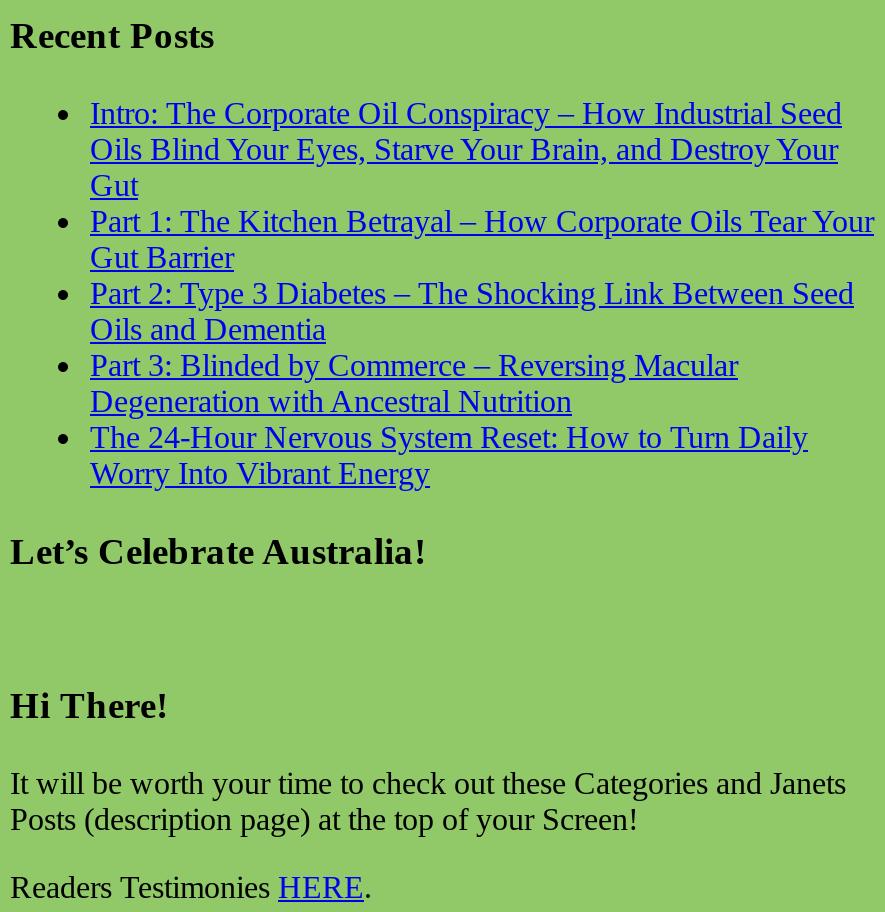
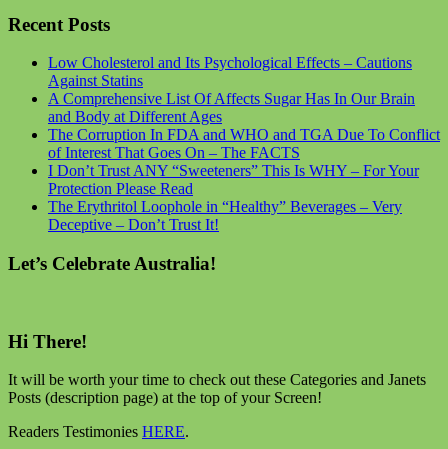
[90,96,874,490] Intro: The Corporate Oil Conspiracy – How Industrial Seed | Oils Blind Your Eyes, Starve Your Brain, and Destroy Your | Gut | Part 1: The Kitchen Betrayal – How Corporate Oils Tear Your | Gut Barrier | Part 2: Type 3 Diabetes – The Shocking Link Between Seed | Oils and Dementia | Part 3: Blinded by Commerce – Reversing Macular | Degeneration with Ancestral Nutrition | The 24-Hour Nervous System Reset: How to Turn Daily | Worry Into Vibrant Energy -> [48,54,440,233] Low Cholesterol and Its Psychological Effects – Cautions | Against Statins | A Comprehensive List Of Affects Sugar Has In Our Brain | and Body at Different Ages | The Corruption In FDA and WHO and TGA Due To Conflict | of Interest That Goes On – The FACTS | I Don’t Trust ANY “Sweeteners” This Is WHY – For Your | Protection Please Read | The Erythritol Loophole in “Healthy” Beverages – Very | Deceptive – Don’t Trust It!

